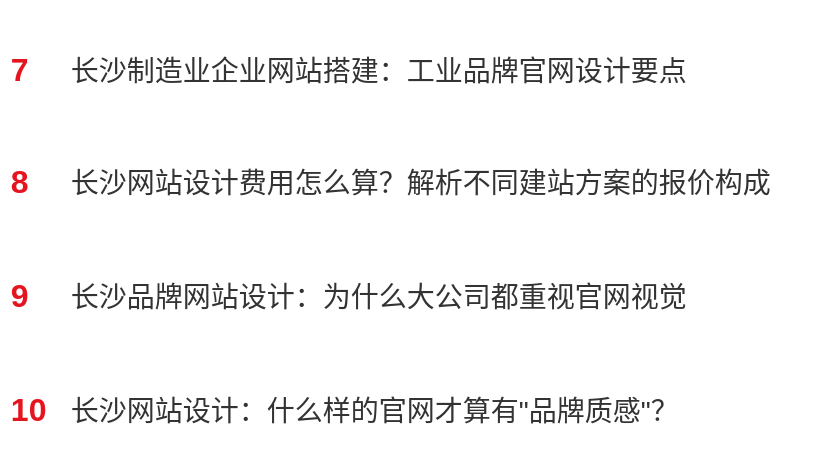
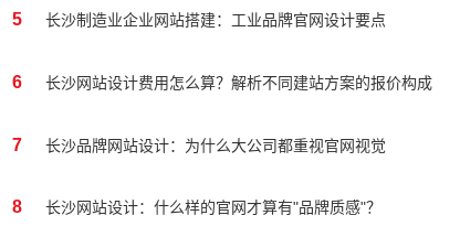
[11,52,687,86] 7 长沙制造业企业网站搭建：工业品牌官网设计要点 -> [13,10,386,29] 5 长沙制造业企业网站搭建：工业品牌官网设计要点
[11,166,771,200] 8 长沙网站设计费用怎么算？解析不同建站方案的报价构成 -> [13,73,433,92] 6 长沙网站设计费用怎么算？解析不同建站方案的报价构成
[11,279,687,313] 9 长沙品牌网站设计：为什么大公司都重视官网视觉 -> [13,135,386,154] 7 长沙品牌网站设计：为什么大公司都重视官网视觉
[11,393,679,427] 10 长沙网站设计：什么样的官网才算有"品牌质感"？ -> [13,198,382,217] 8 长沙网站设计：什么样的官网才算有"品牌质感"？

